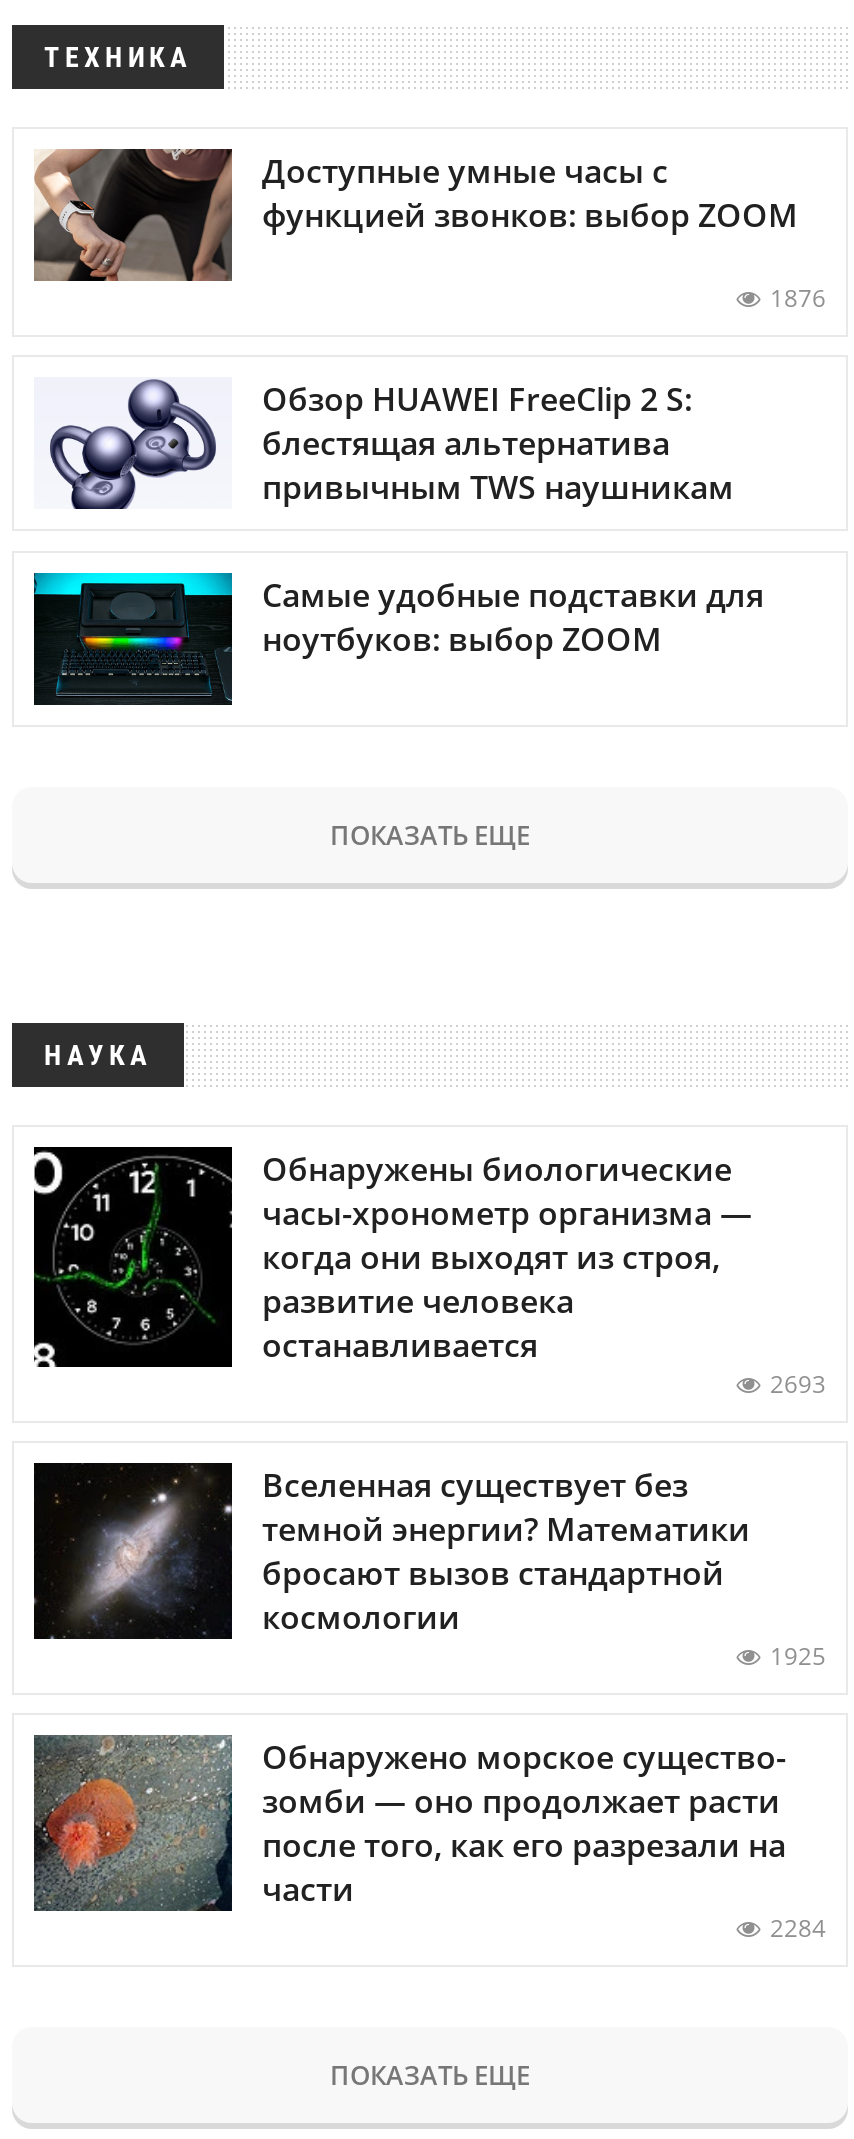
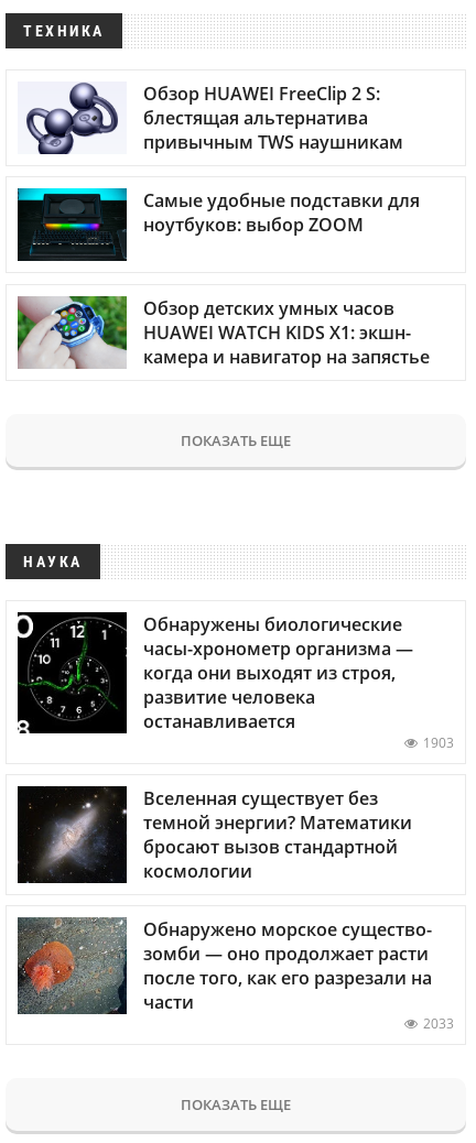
[32,147,826,315] [image] | Доступные умные часы с | функцией звонков: выбор ZOOM | 1876 -> none
moved [46,378,764,660] -> [24,82,420,237]: [image] | Обзор HUAWEI FreeClip 2 S: | блестящая альтернатива | привычным TWS наушникам | Самые удобные подставки для | ноутбуков: выбор ZOOM
none -> [17,295,430,370] [image] | Обзор детских умных часов | HUAWEI WATCH KIDS X1: экшн- | камера и навигатор на запястье
[770,1366,826,1400] 2693 -> [423,733,454,752] 1903
[770,1639,826,1673] 1925 -> none
[770,1911,826,1945] 2284 -> [423,1014,454,1033] 2033

